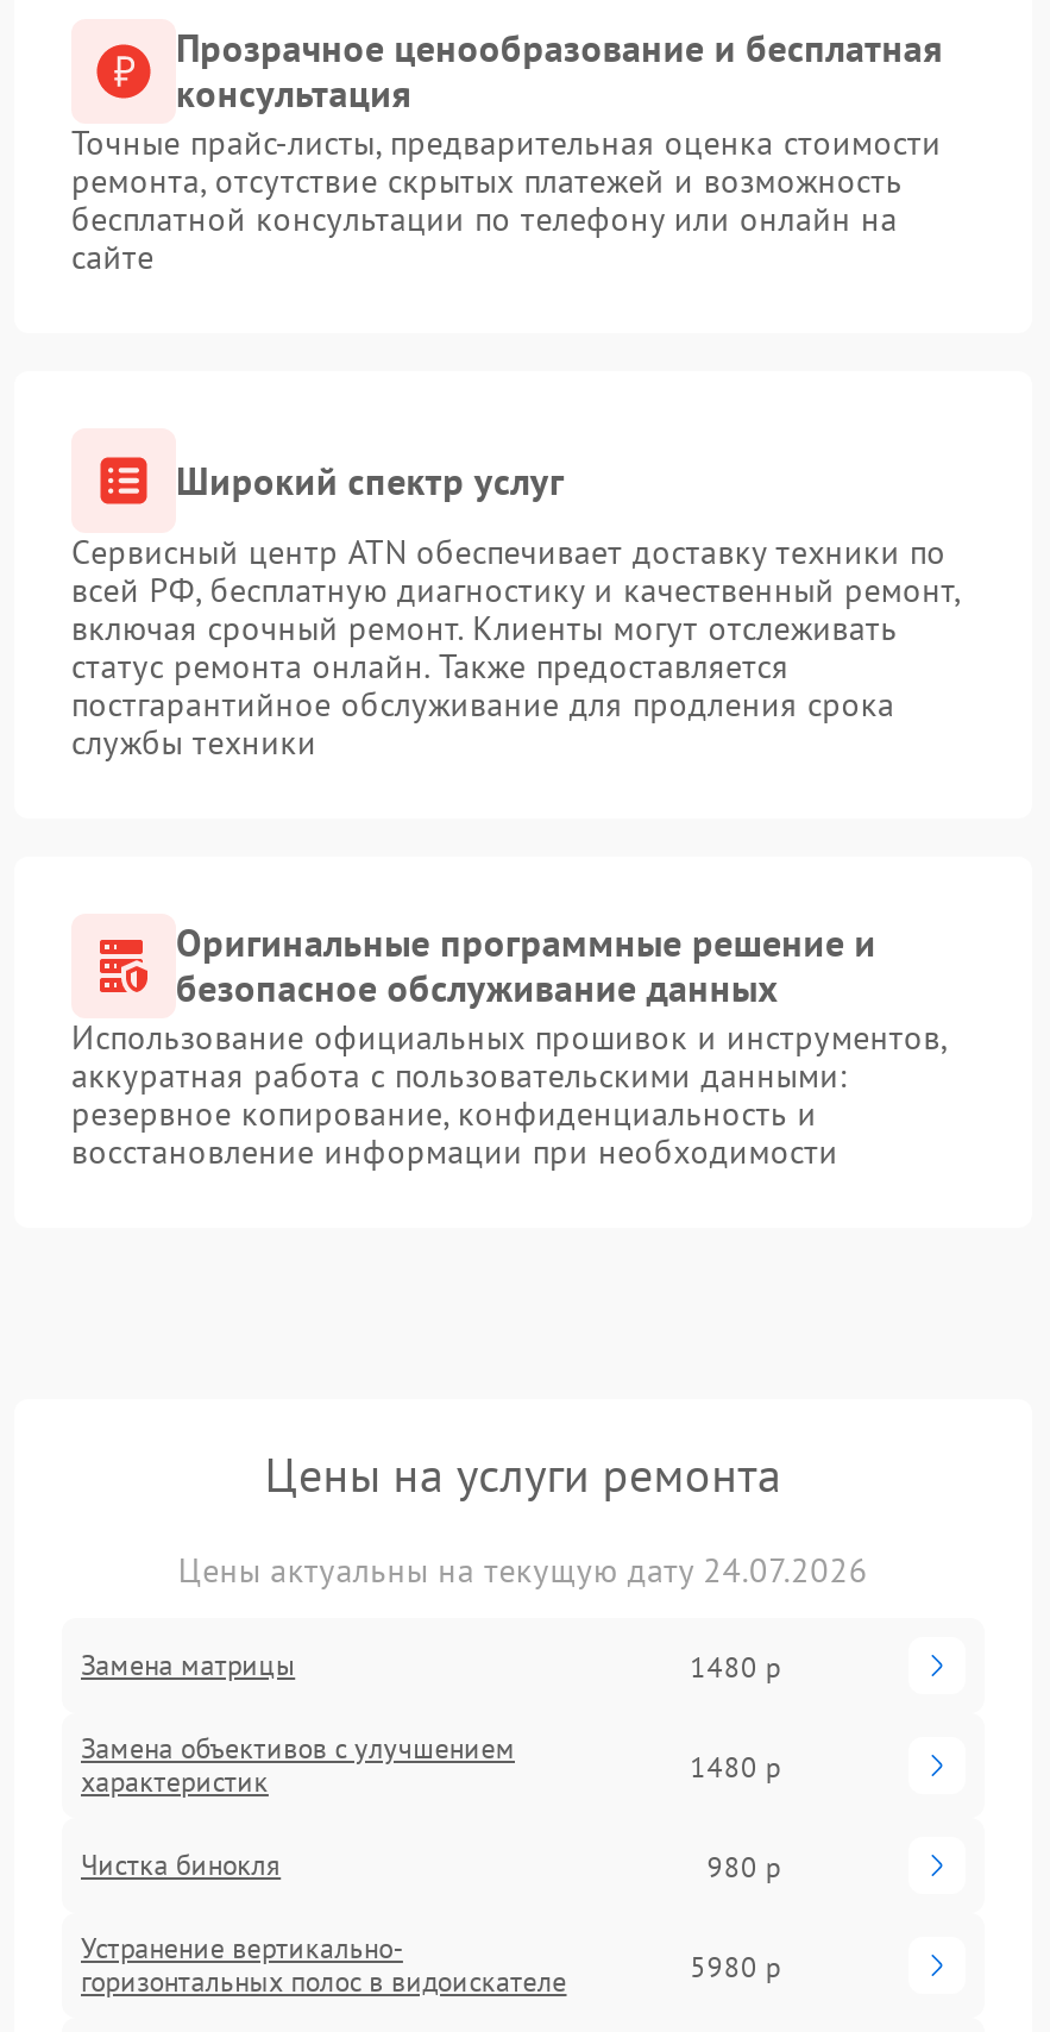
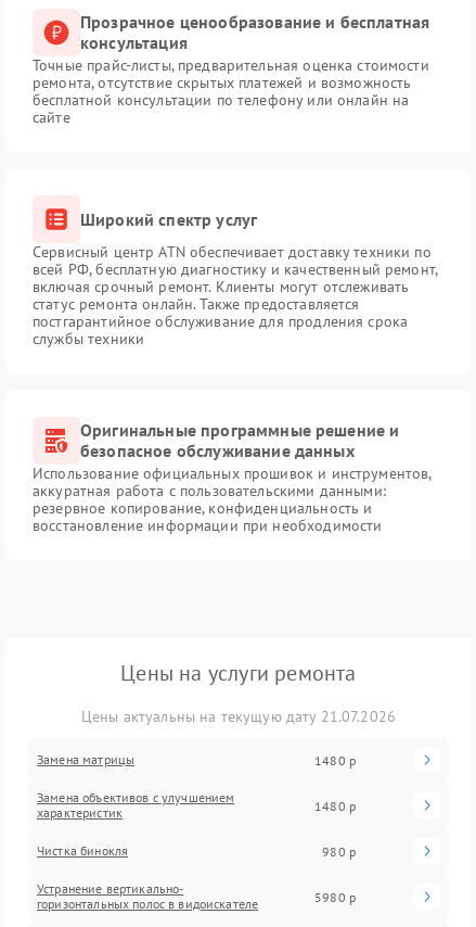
[178,1549,868,1592] Цены актуальны на текущую дату 24.07.2026 -> [81,707,396,726] Цены актуальны на текущую дату 21.07.2026

